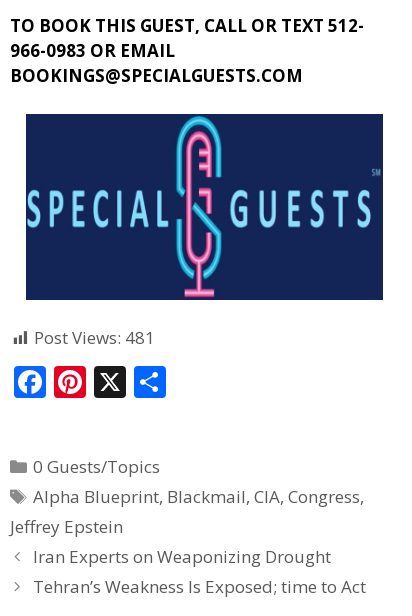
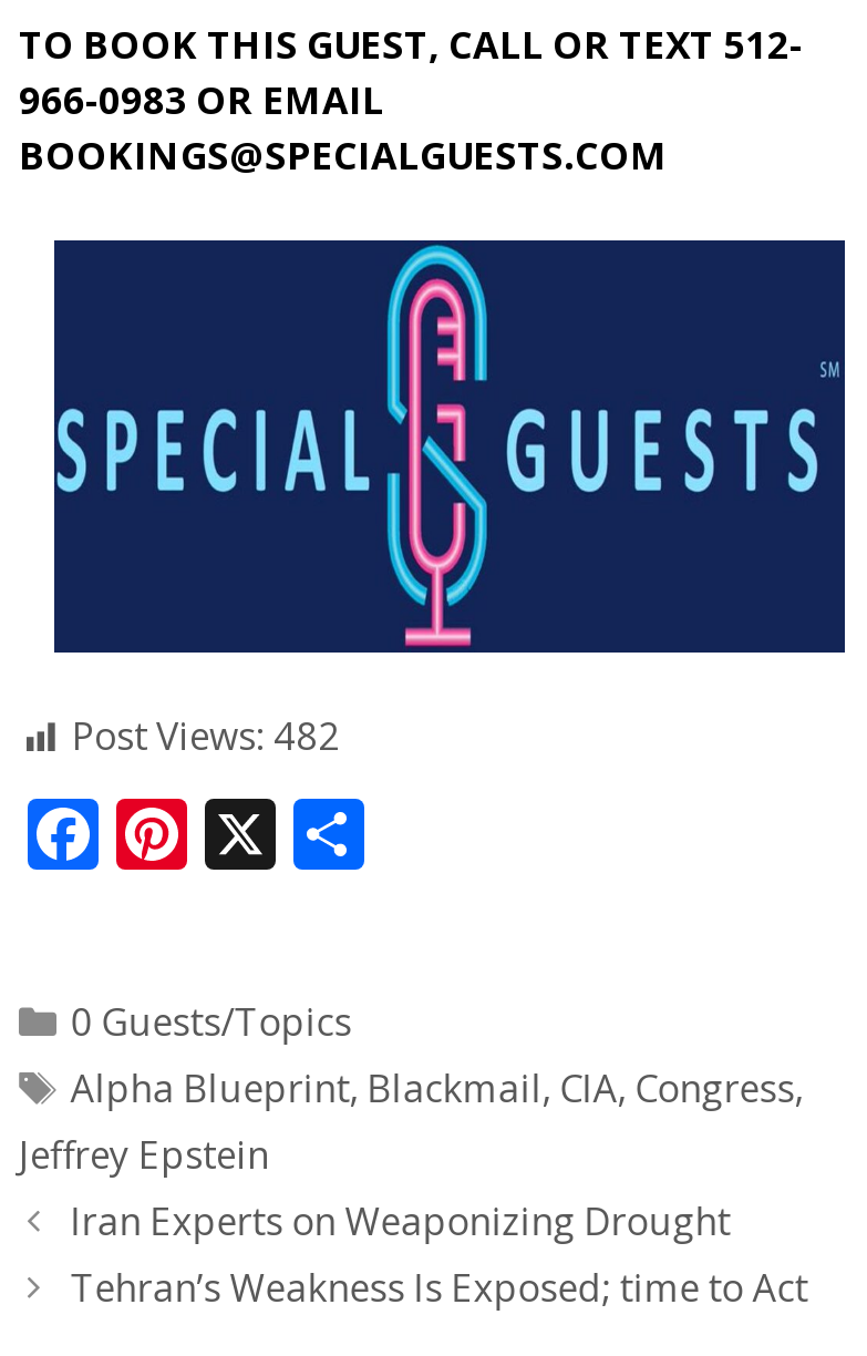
[34,326,155,349] Post Views: 481 -> [72,711,340,762] Post Views: 482

